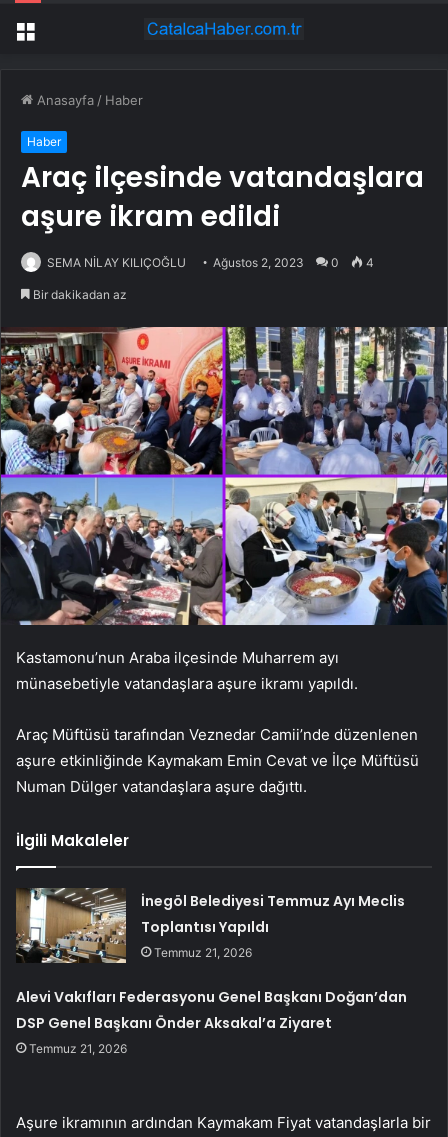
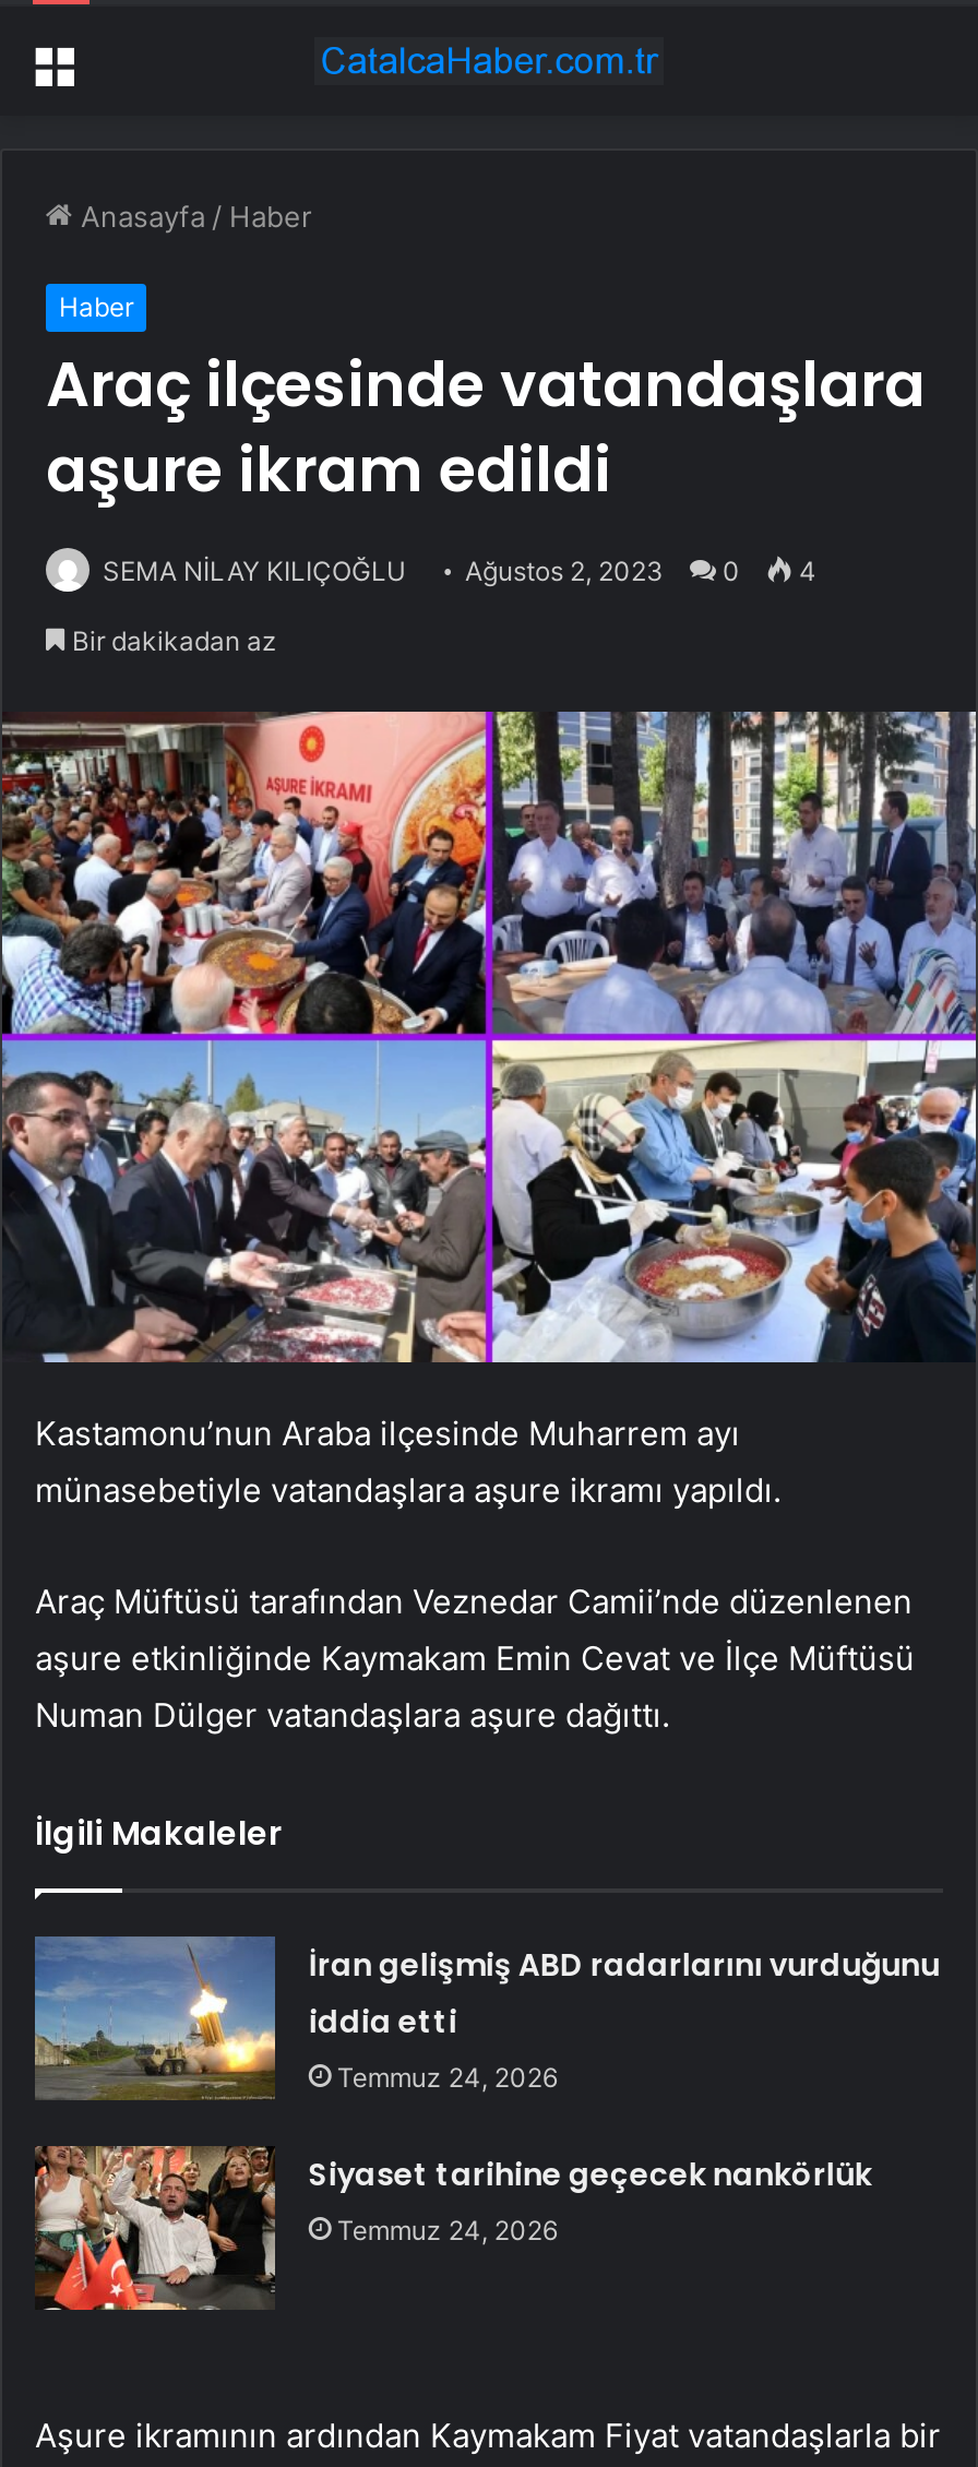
[16,887,405,964] [image] | İnegöl Belediyesi Temmuz Ayı Meclis | Toplantısı Yapıldı | Temmuz 21, 2026 -> [33,1934,939,2100] [image] | İran gelişmiş ABD radarlarını vurduğunu | iddia etti | Temmuz 24, 2026
[16,987,407,1056] Alevi Vakıfları Federasyonu Genel Başkanı Doğan’dan | DSP Genel Başkanı Önder Aksakal’a Ziyaret | Temmuz 21, 2026 -> [308,2152,872,2246] Siyaset tarihine geçecek nankörlük | Temmuz 24, 2026

